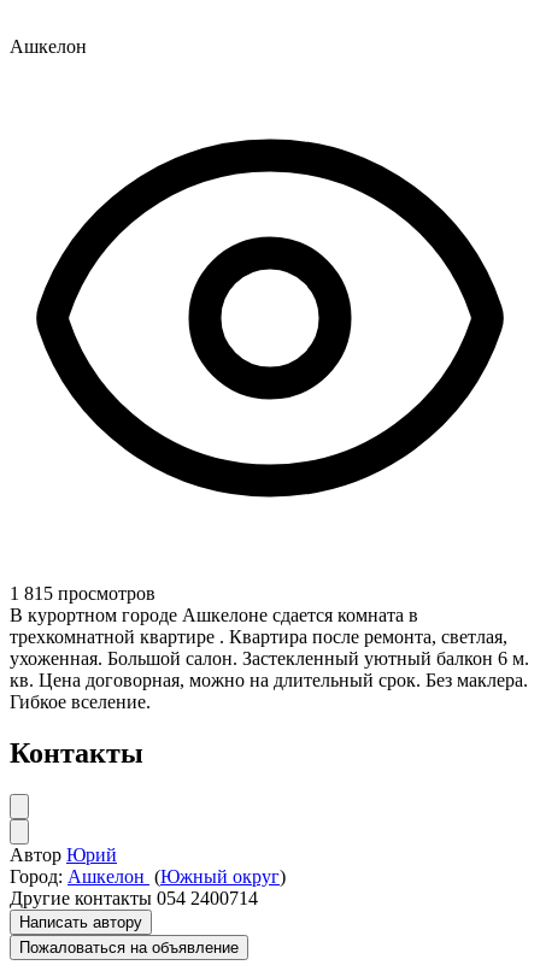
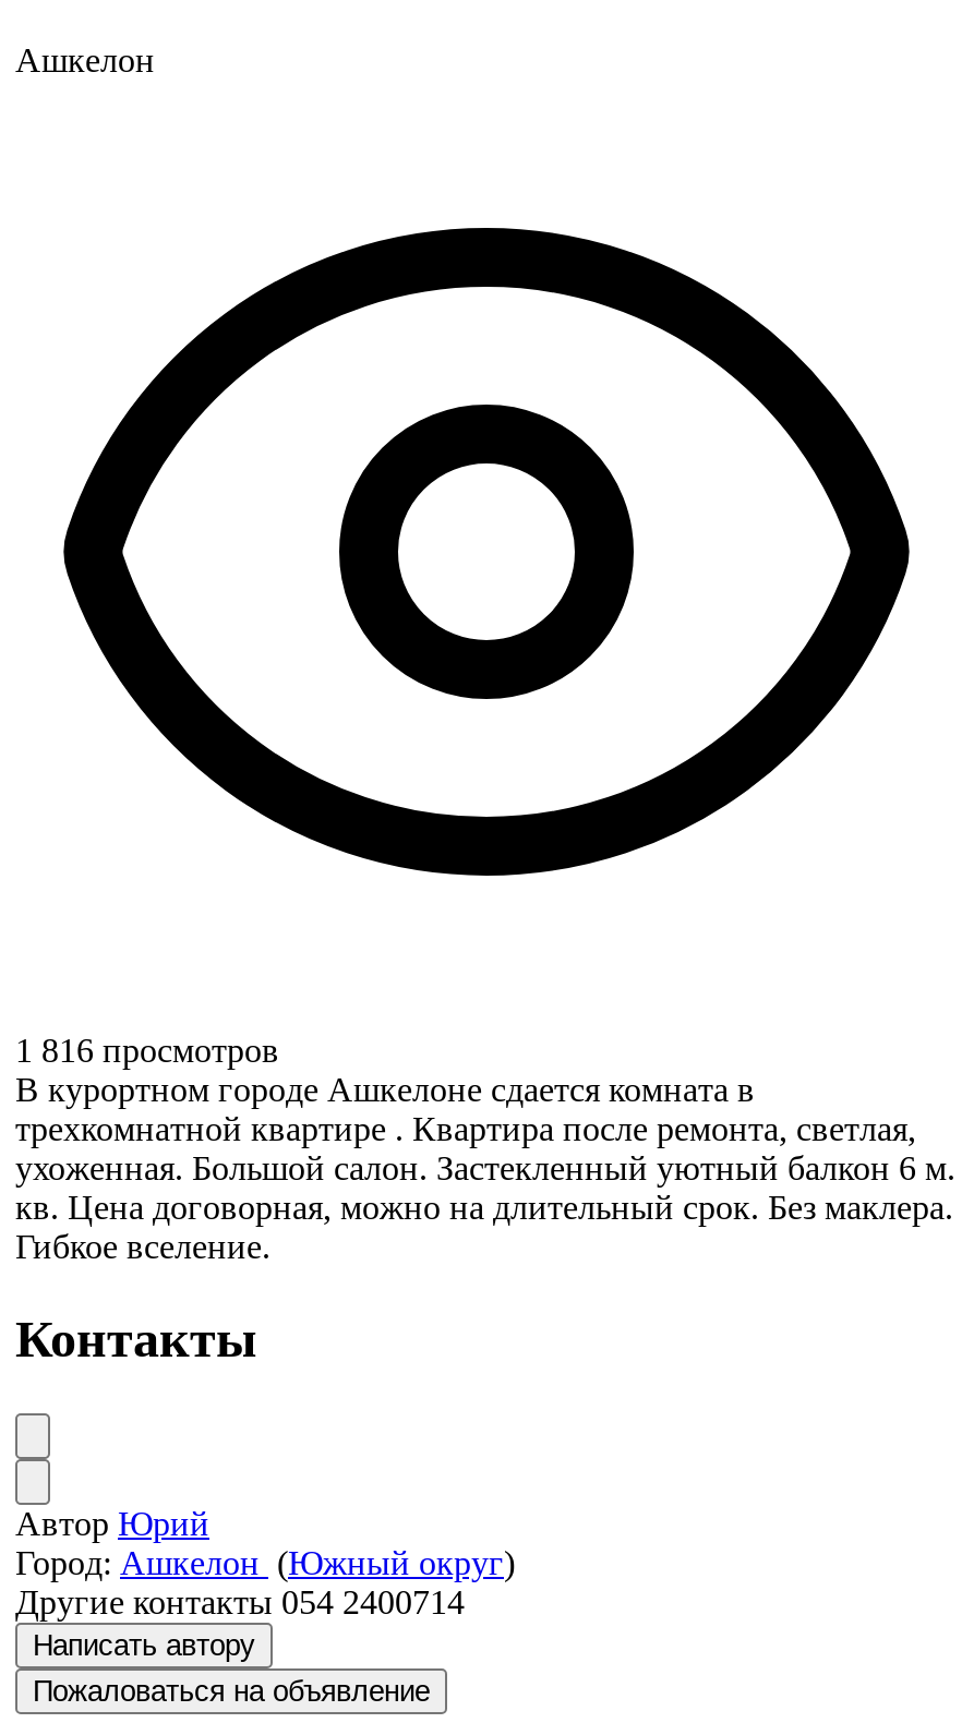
[10,583,155,604] 1 815 просмотров -> [15,1032,279,1069] 1 816 просмотров

